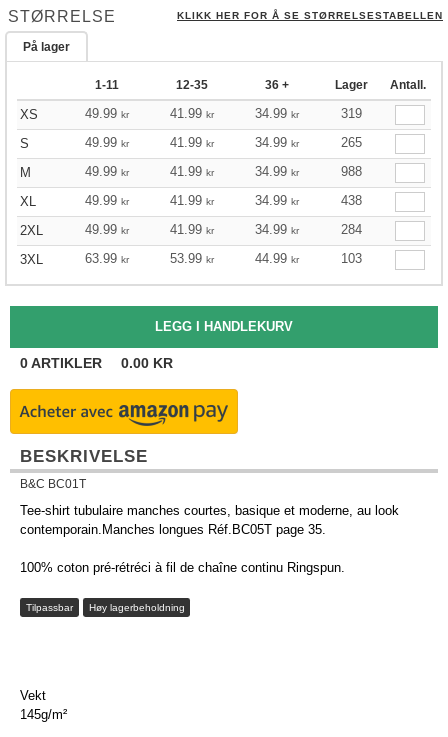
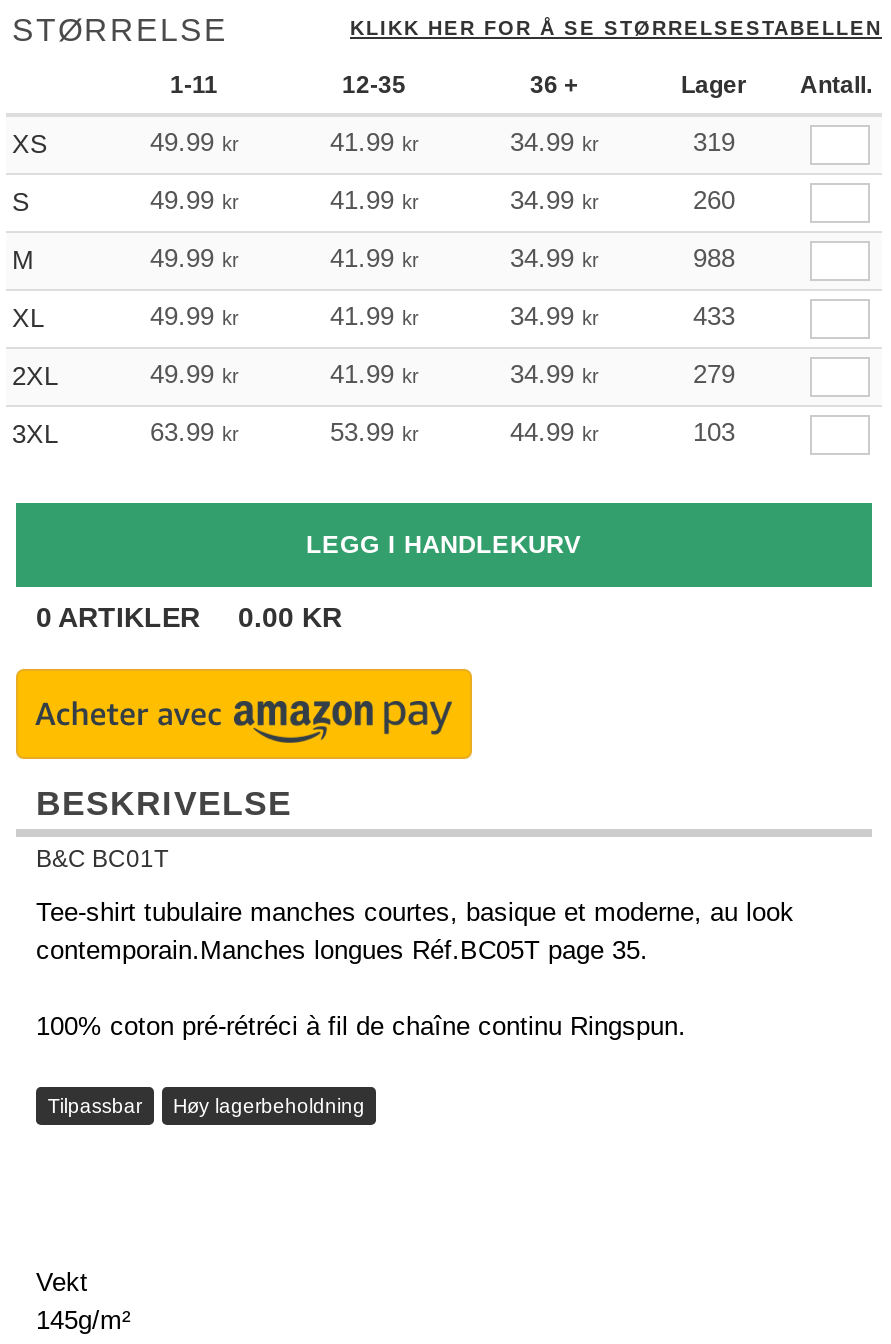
[23,40,70,54] På lager -> none
[341,135,362,150] 265 -> [693,185,735,215] 260
[341,193,362,208] 438 -> [693,301,735,331] 433
[341,222,362,237] 284 -> [693,359,735,389] 279

